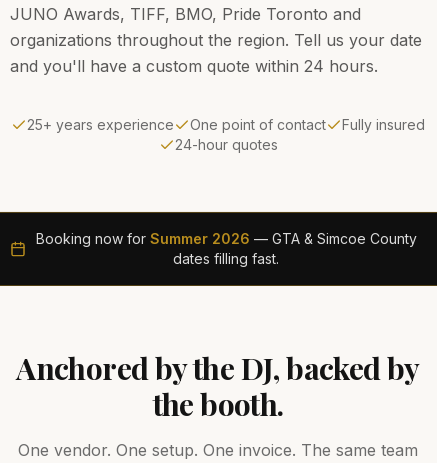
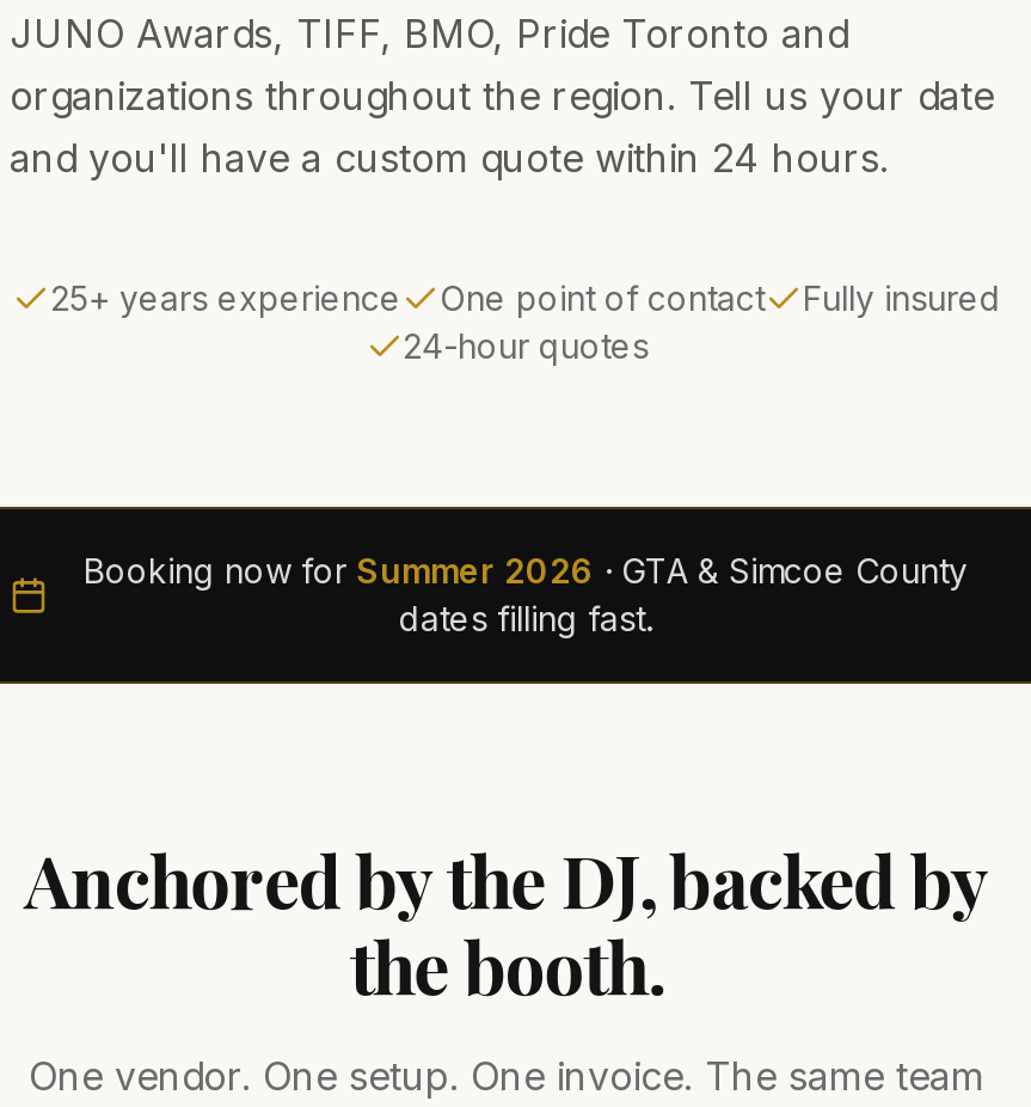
[35,230,416,247] Booking now for Summer 2026 — GTA & Simcoe County -> [84,550,968,590] Booking now for Summer 2026 · GTA & Simcoe County

